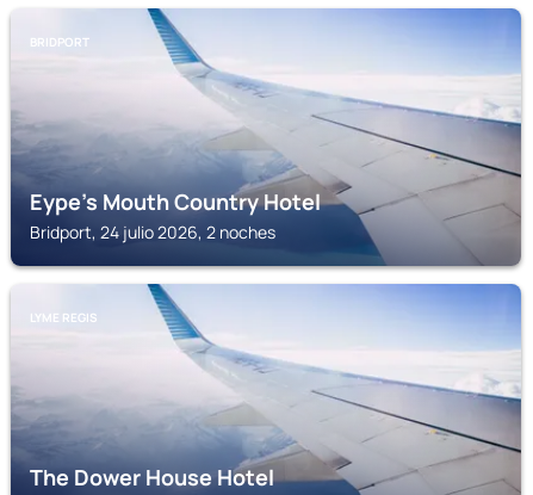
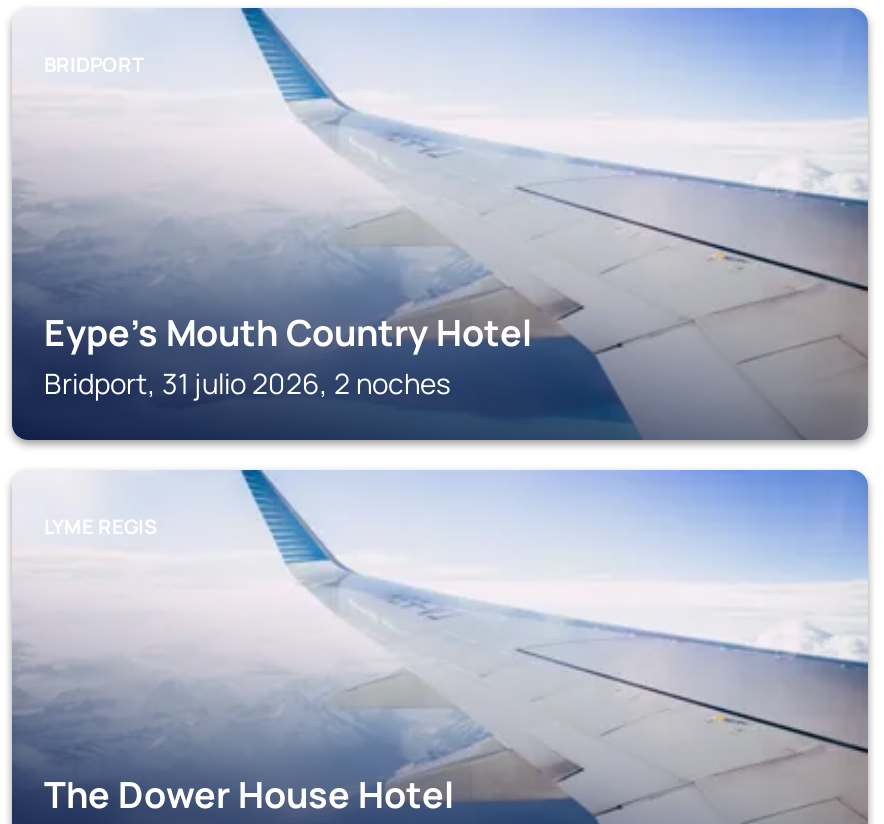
[30,221,275,243] Bridport, 24 julio 2026, 2 noches -> [44,364,450,402] Bridport, 31 julio 2026, 2 noches

